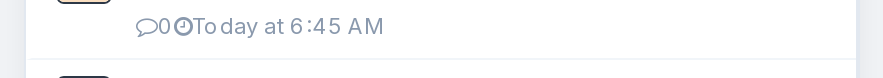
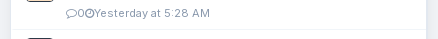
[192,12,384,40] Today at 6:45 AM -> [94,6,210,20] Yesterday at 5:28 AM

